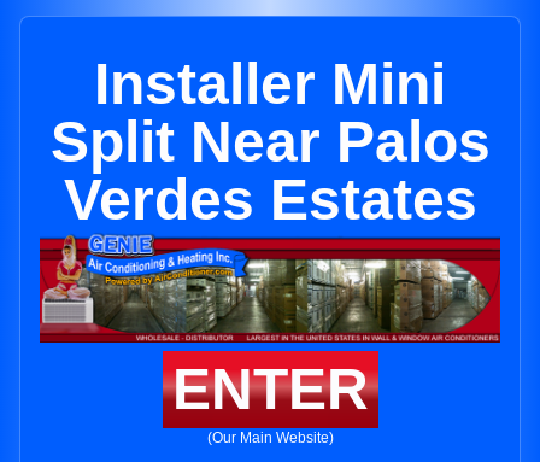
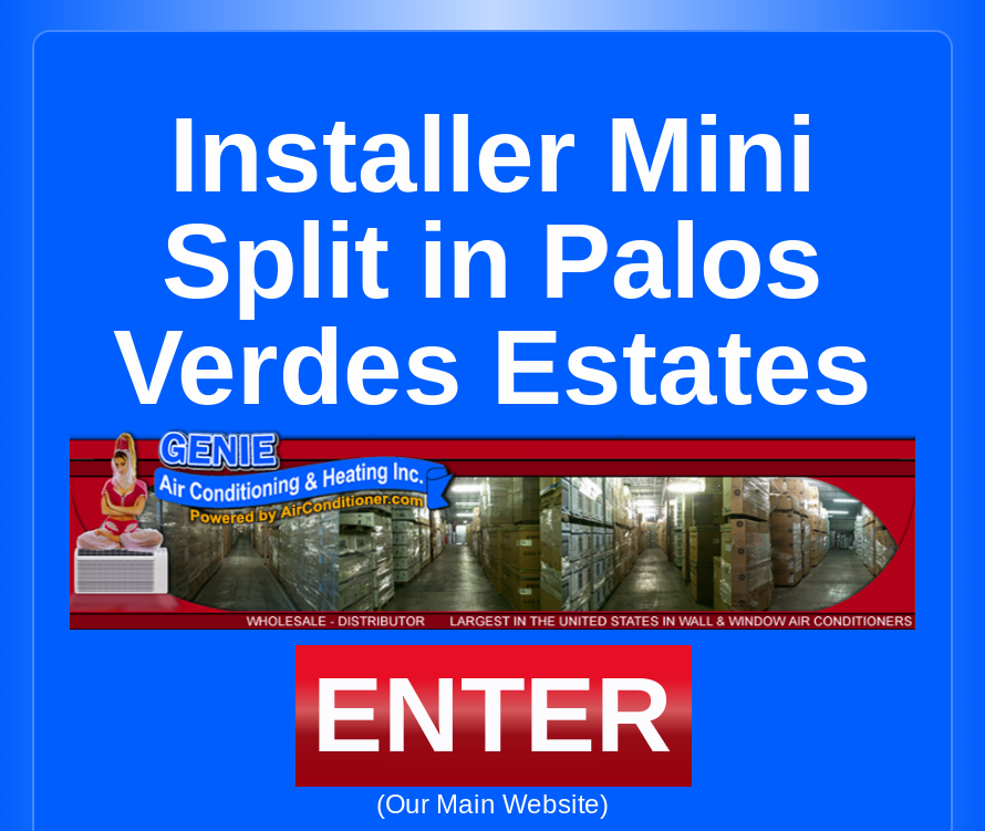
[50,110,490,174] Split Near Palos -> [162,202,823,320] Split in Palos

